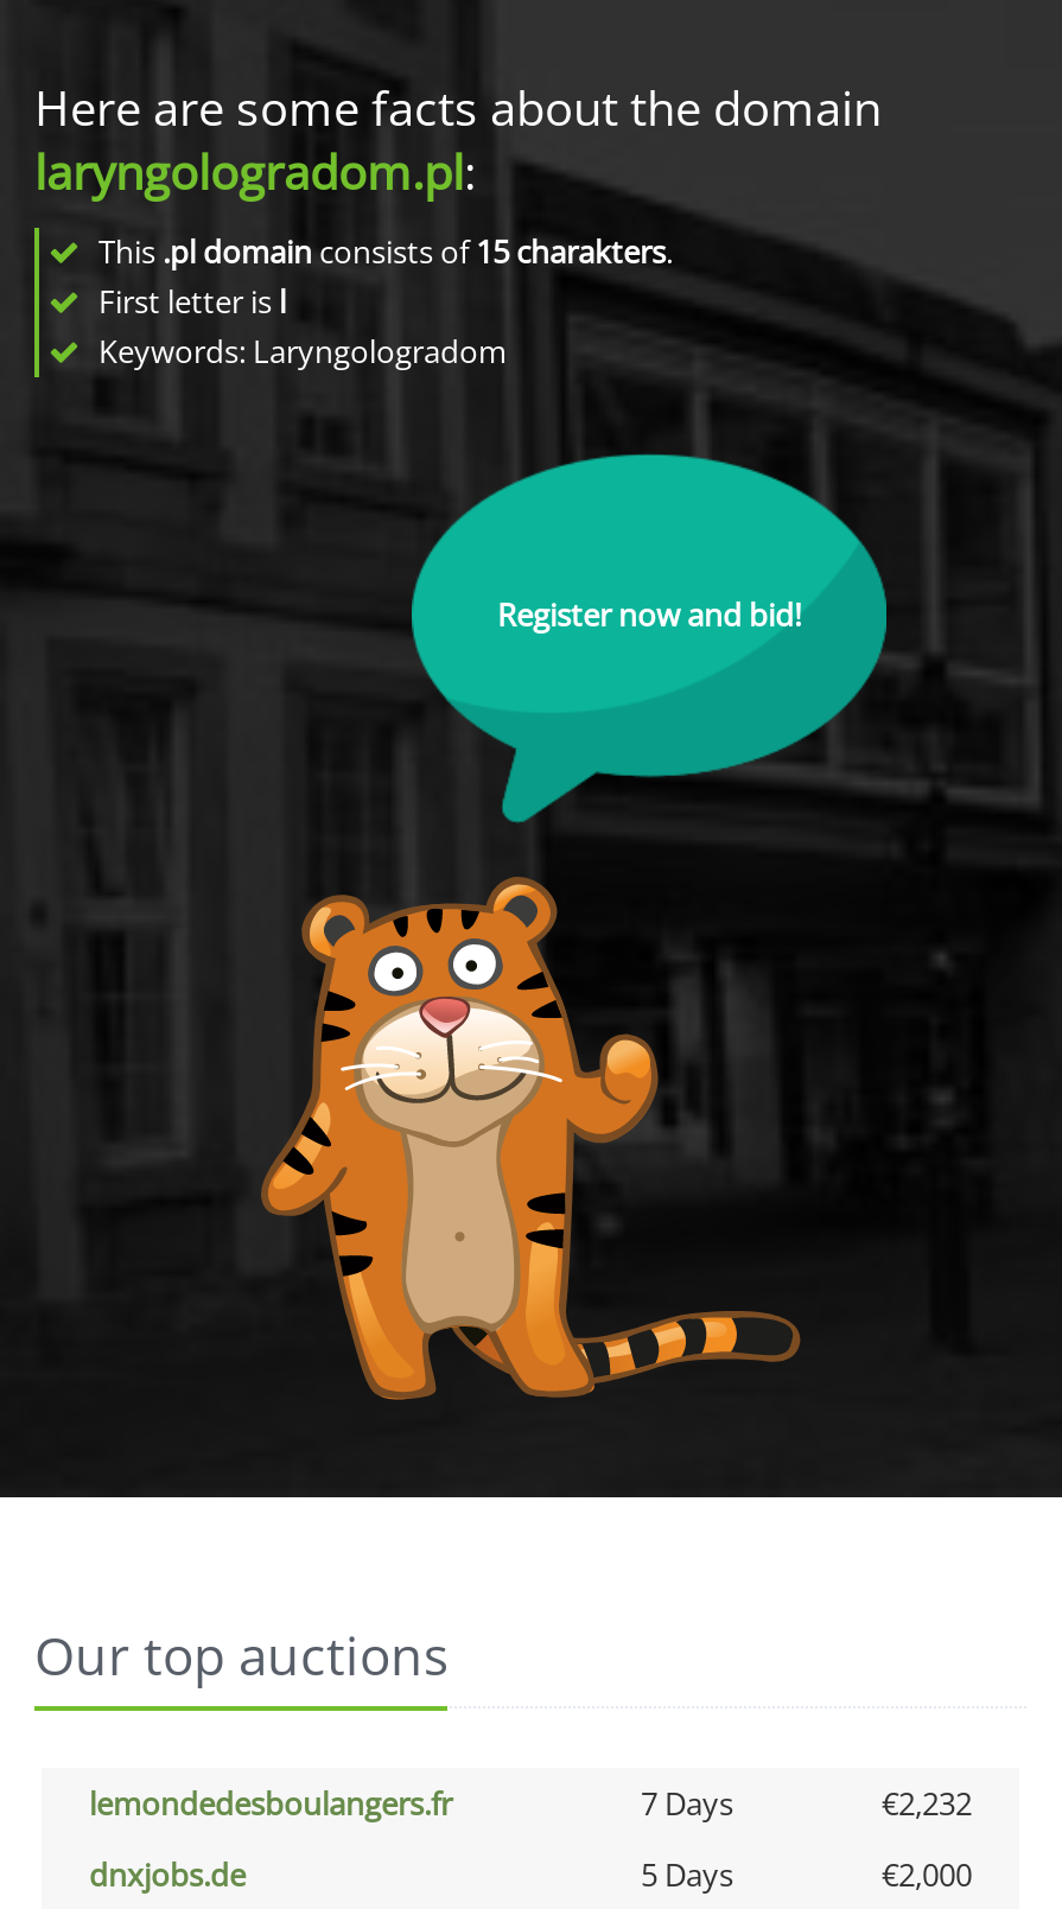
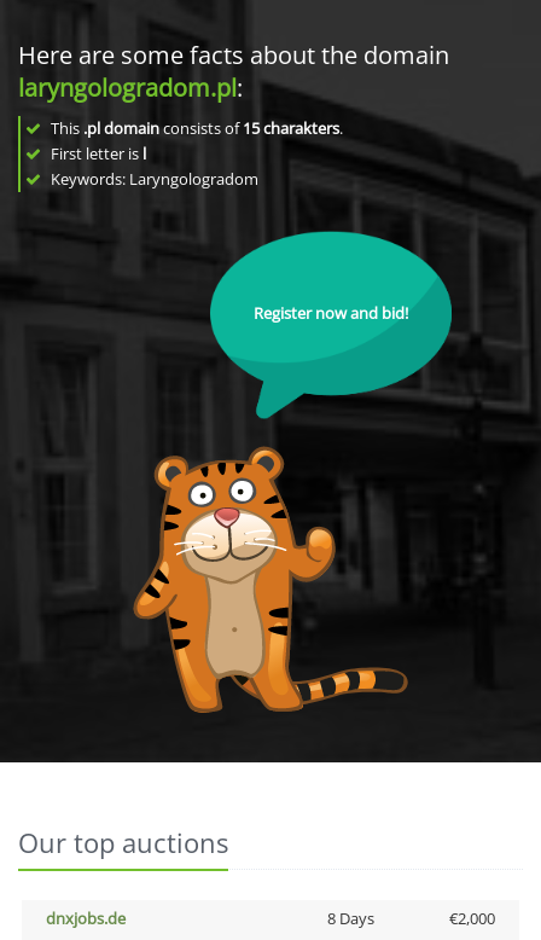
[89,1782,972,1825] lemondedesboulangers.fr | 7 Days | €2,232 -> none
[641,1853,733,1896] 5 Days -> [327,907,374,929] 8 Days

